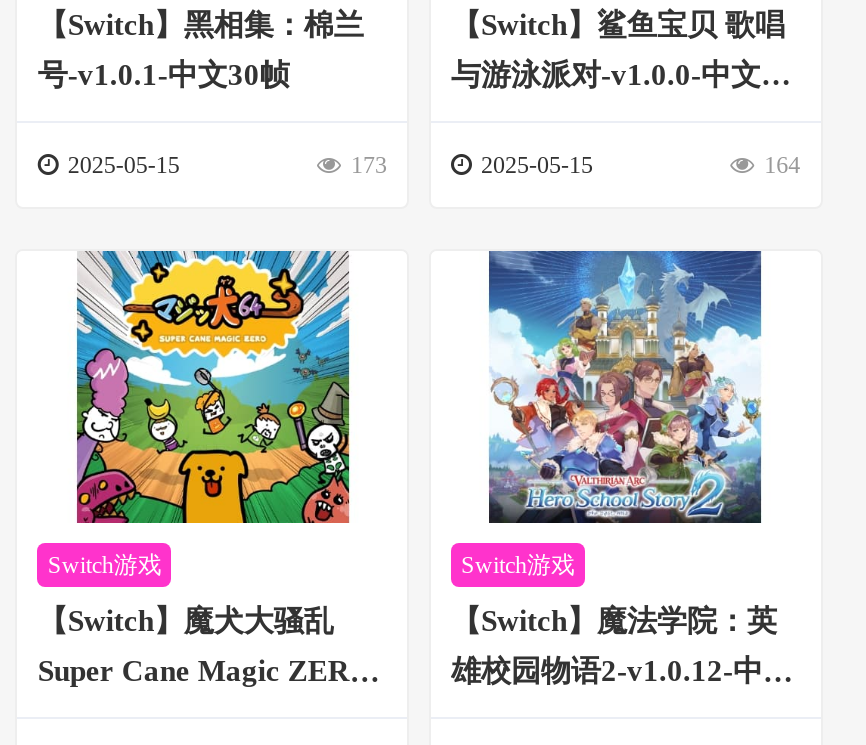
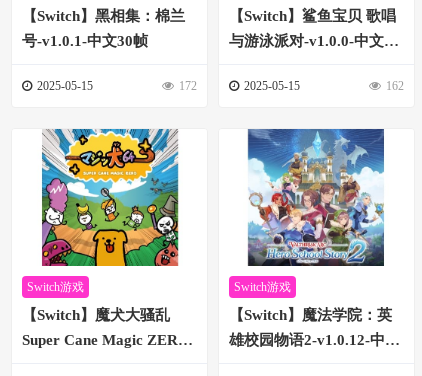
[351,152,387,180] 173 -> [179,79,197,93] 172
[764,152,800,180] 164 -> [386,79,404,93] 162

